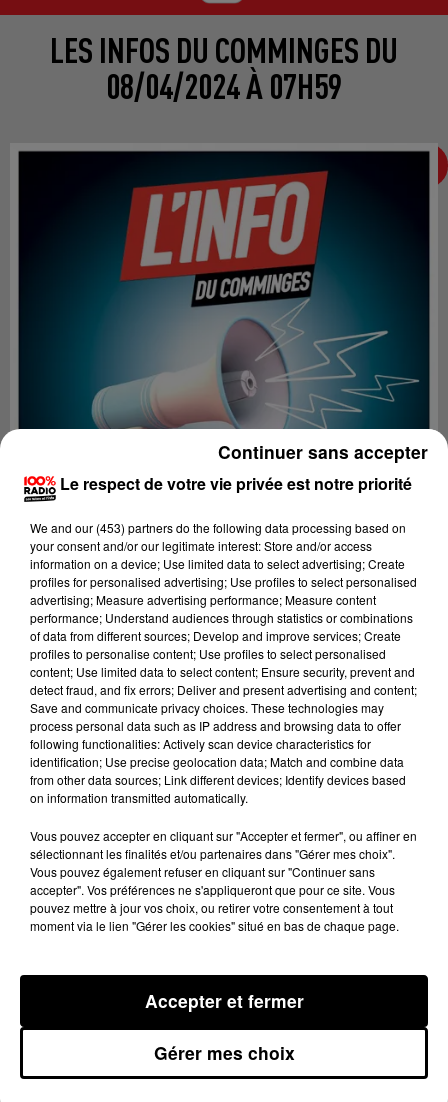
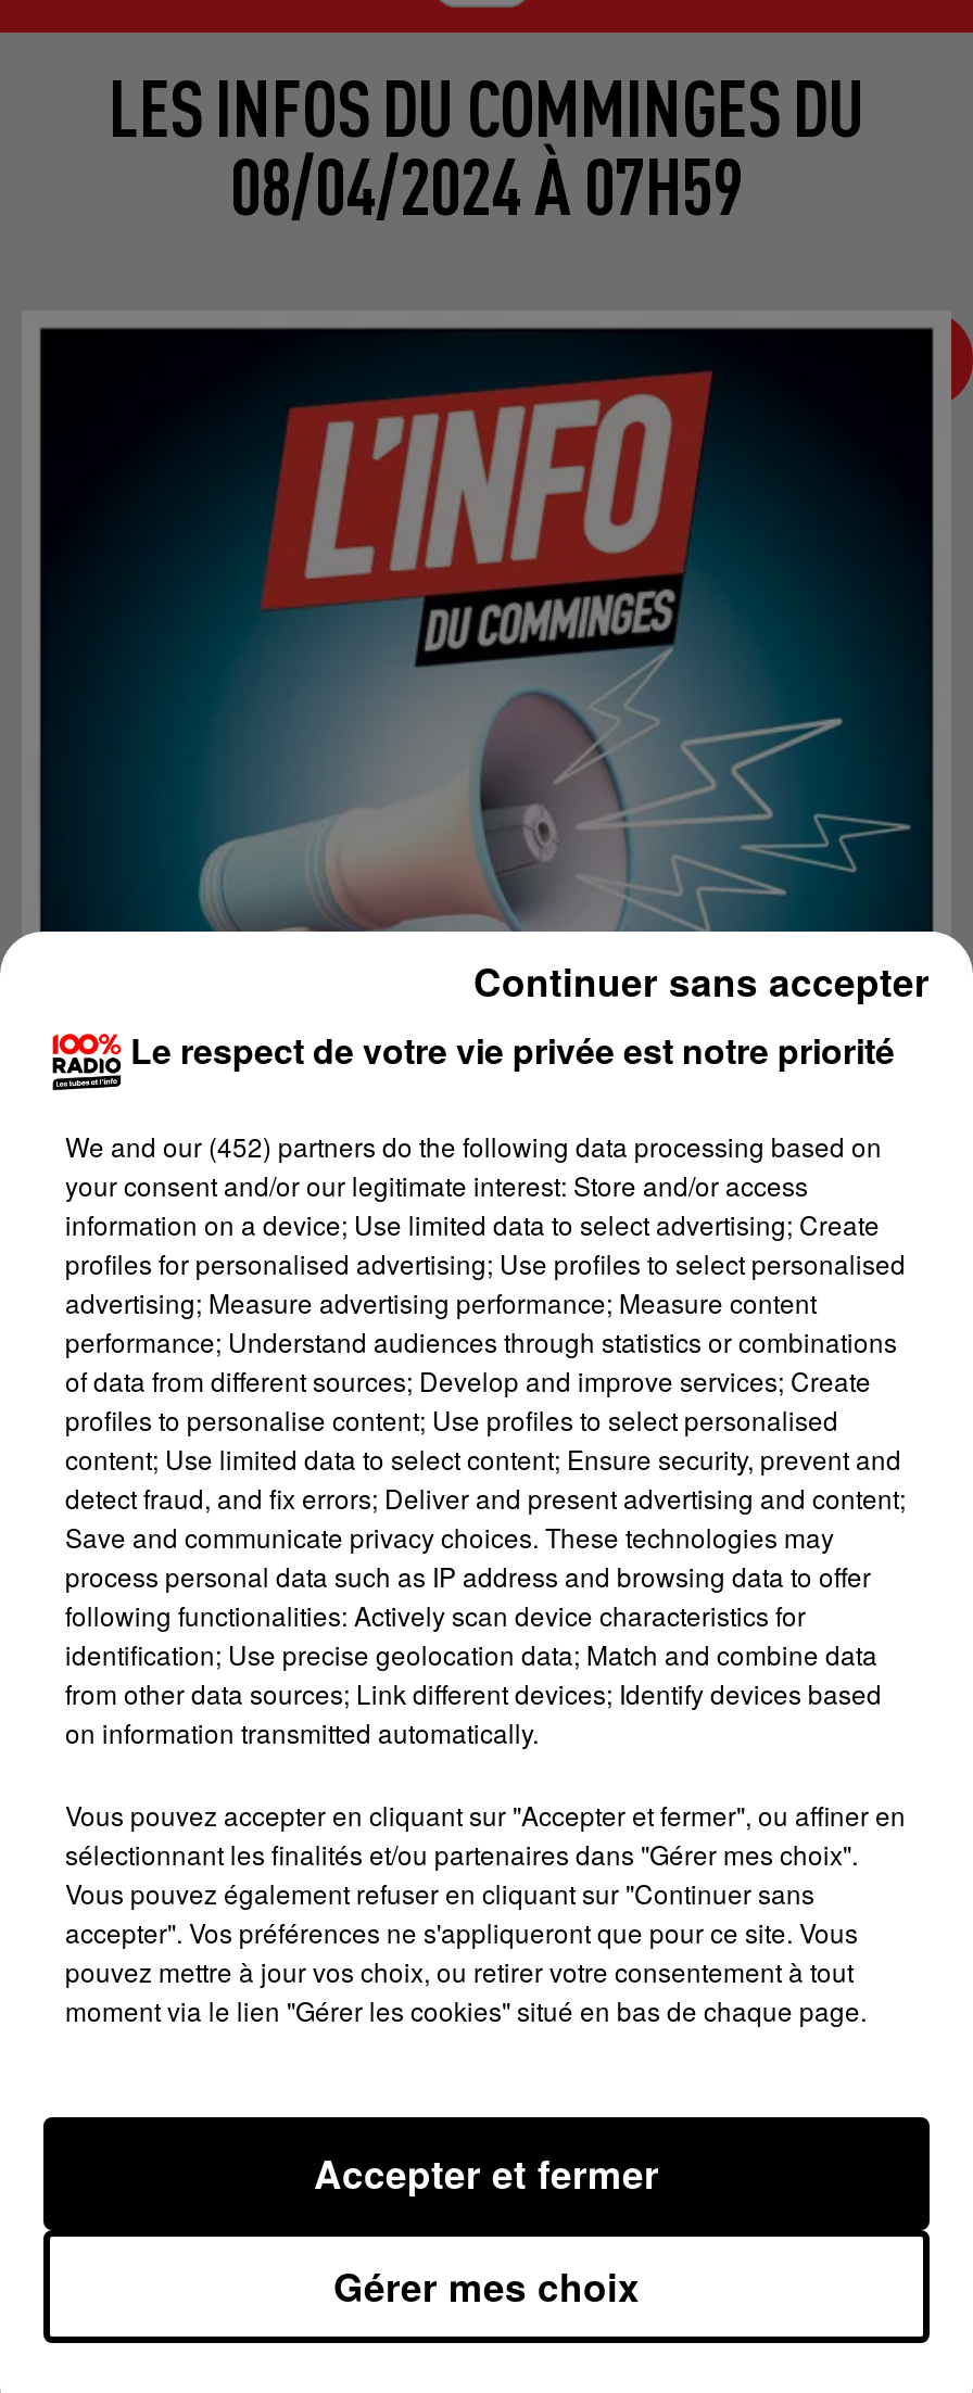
[30,519,406,536] We and our (453) partners do the following data processing based on -> [65,1127,882,1164] We and our (452) partners do the following data processing based on

